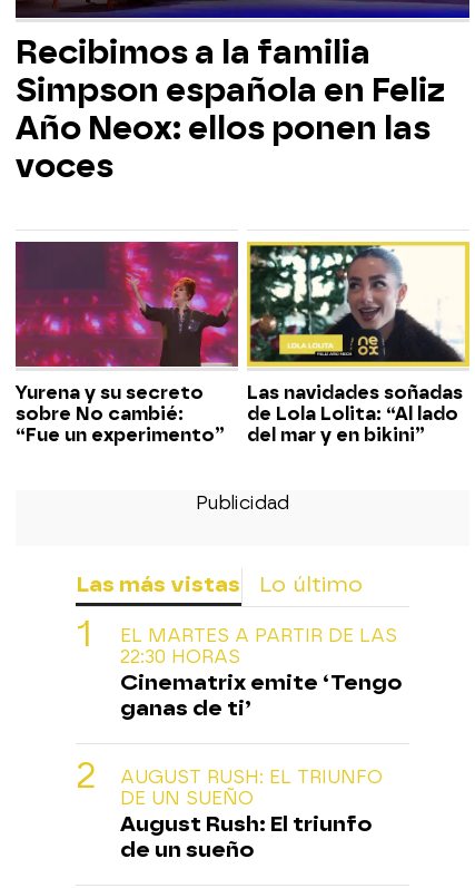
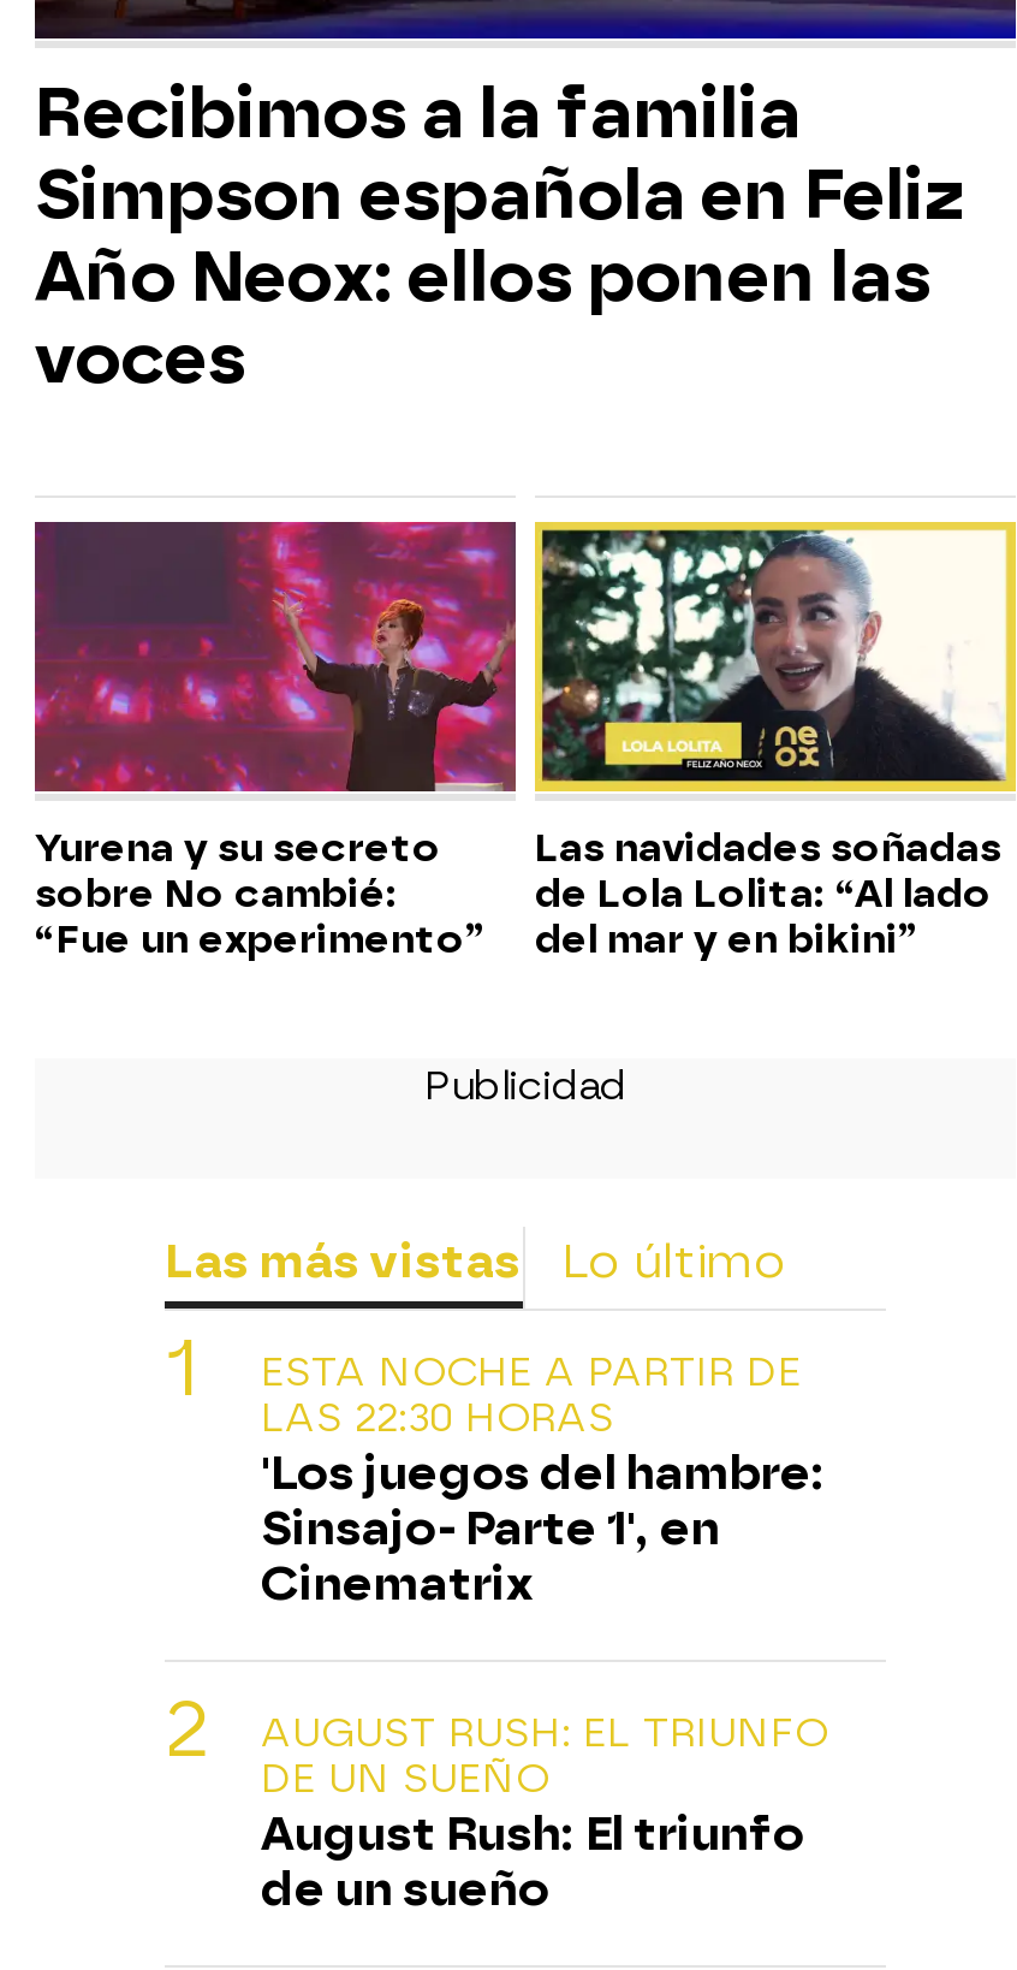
[120,625,402,721] EL MARTES A PARTIR DE LAS | 22:30 HORAS | Cinematrix emite ‘Tengo | ganas de ti’ -> [261,1350,826,1613] ESTA NOCHE A PARTIR DE | LAS 22:30 HORAS | 'Los juegos del hambre: | Sinsajo- Parte 1', en | Cinematrix

